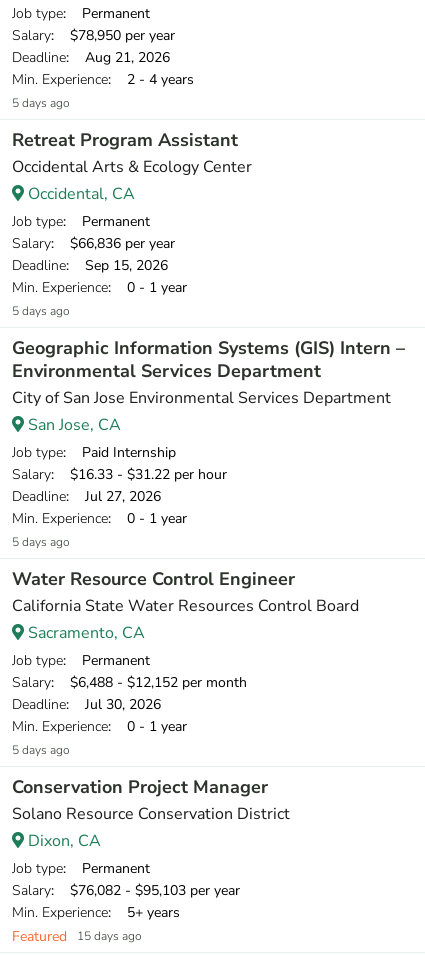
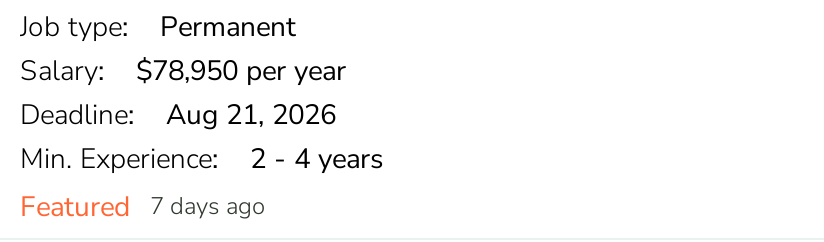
[12,95,405,922] 5 days ago | Retreat Program Assistant | Occidental Arts & Ecology Center | Occidental, CA | Job type: Permanent | Salary: $66,836 per year | Deadline: Sep 15, 2026 | Min. Experience: 0 - 1 year | 5 days ago | Geographic Information Systems (GIS) Intern – | Environmental Services Department | City of San Jose Environmental Services Department | San Jose, CA | Job type: Paid Internship | Salary: $16.33 - $31.22 per hour | Deadline: Jul 27, 2026 | Min. Experience: 0 - 1 year | 5 days ago | Water Resource Control Engineer | California State Water Resources Control Board | Sacramento, CA | Job type: Permanent | Salary: $6,488 - $12,152 per month | Deadline: Jul 30, 2026 | Min. Experience: 0 - 1 year | 5 days ago | Conservation Project Manager | Solano Resource Conservation District | Dixon, CA | Job type: Permanent | Salary: $76,082 - $95,103 per year | Min. Experience: 5+ years -> none
[12,926,142,945] Featured 15 days ago -> [20,187,266,225] Featured 7 days ago

